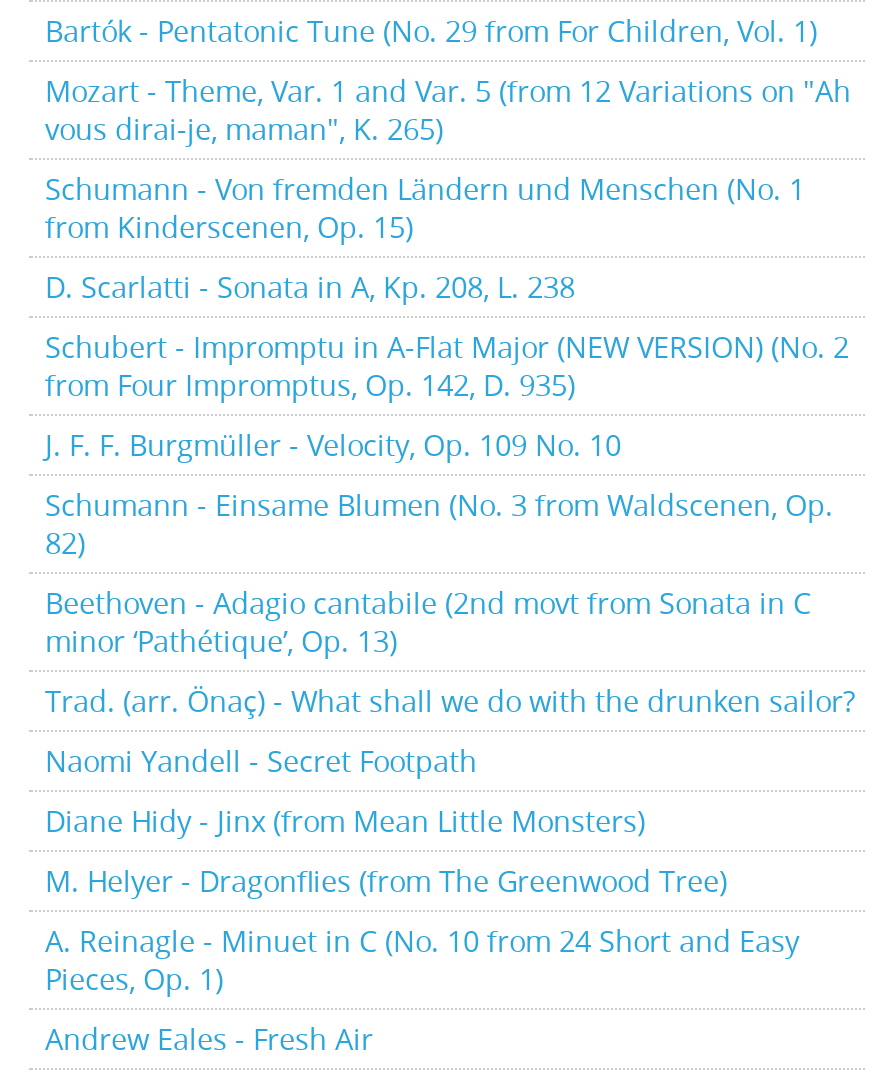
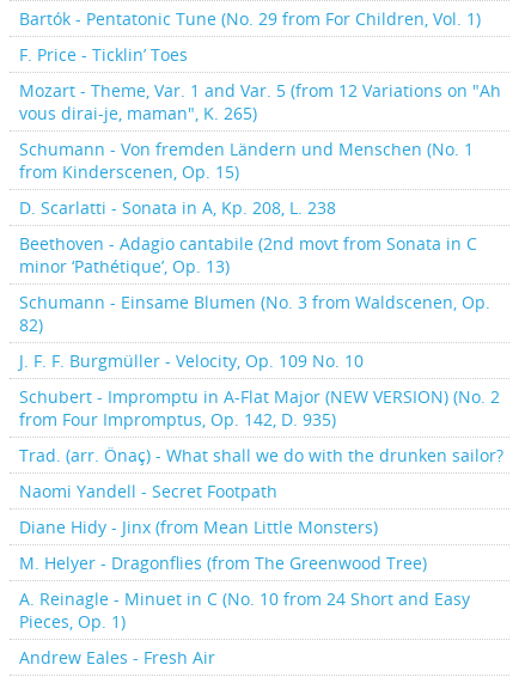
none -> [19,43,188,66] F. Price - Ticklin’ Toes
moved [45,328,849,562] -> [19,291,500,431]: Schumann - Einsame Blumen (No. 3 from Waldscenen, Op. | 82) | J. F. F. Burgmüller - Velocity, Op. 109 No. 10 | Schubert - Impromptu in A-Flat Major (NEW VERSION) (No. 2 | from Four Impromptus, Op. 142, D. 935)
moved [45,584,811,660] -> [19,232,477,277]: Beethoven - Adagio cantabile (2nd movt from Sonata in C | minor ‘Pathétique’, Op. 13)

